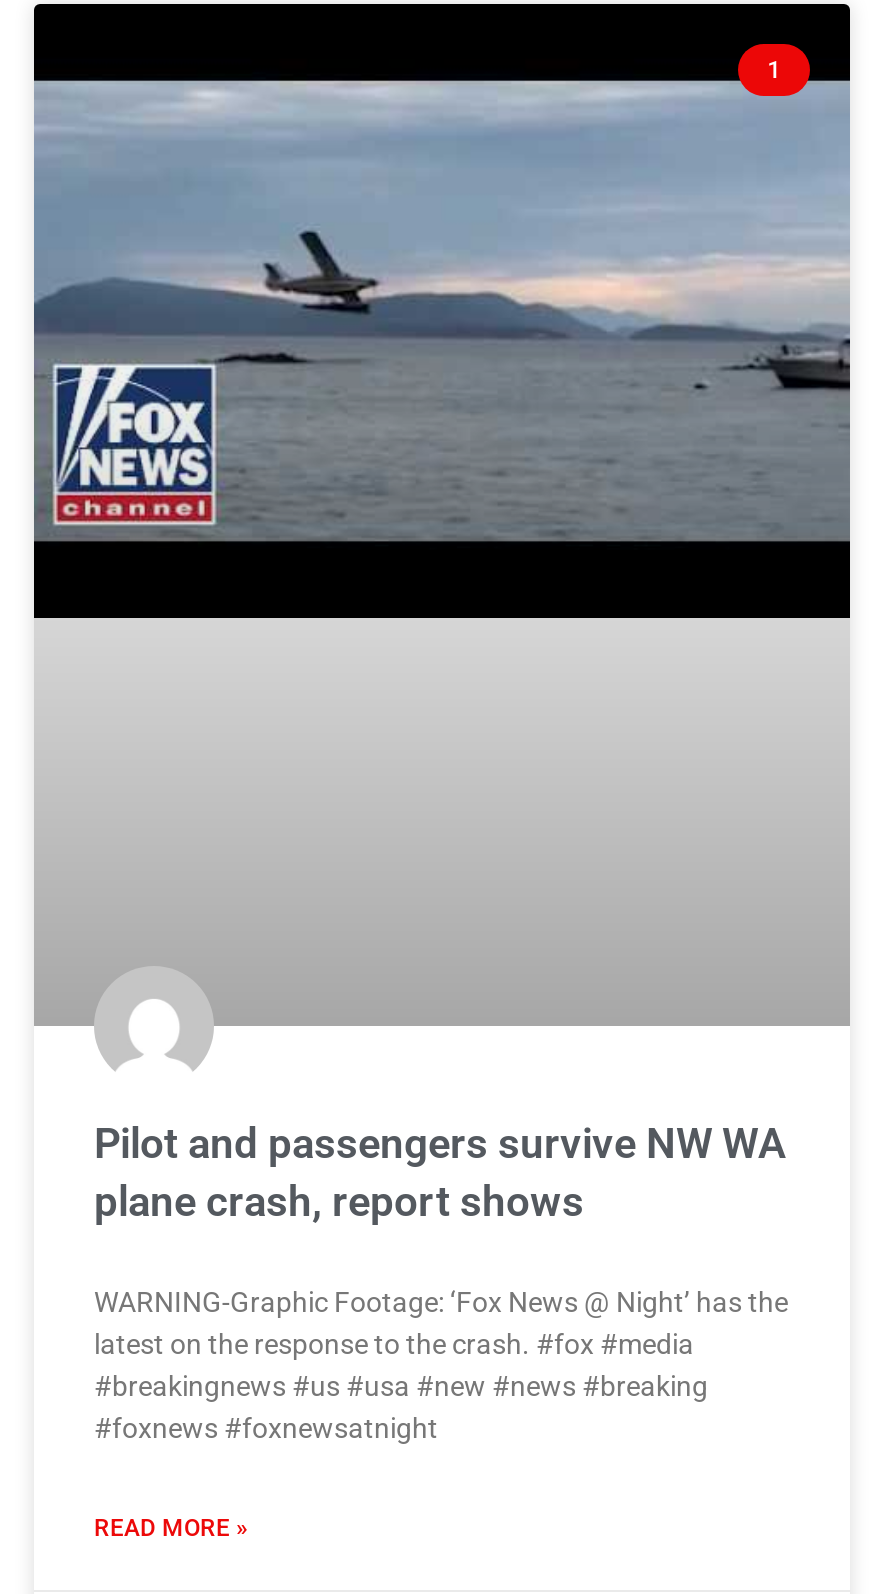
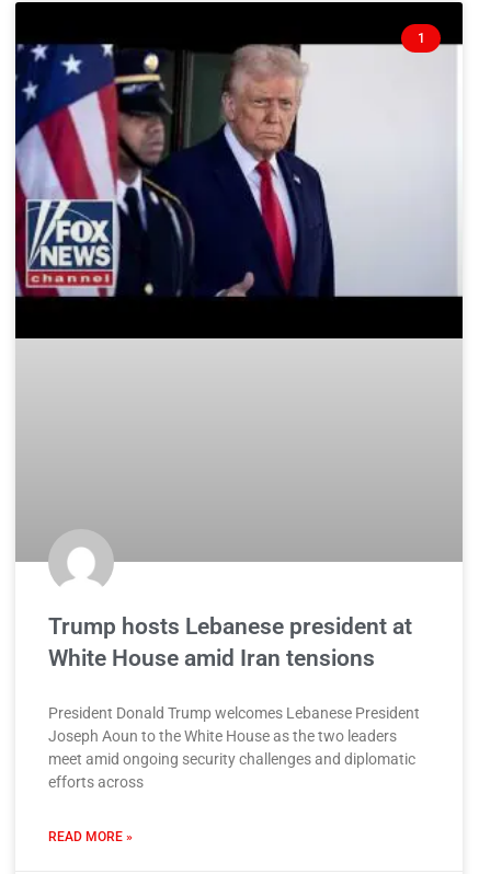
[32,78,852,542] [image] -> [14,44,463,297] [image]
[94,1120,786,1226] Pilot and passengers survive NW WA | plane crash, report shows -> [48,613,412,671] Trump hosts Lebanese president at | White House amid Iran tensions
[94,1286,788,1444] WARNING-Graphic Footage: ‘Fox News @ Night’ has the | latest on the response to the crash. #fox #media | #breakingnews #us #usa #new #news #breaking | #foxnews #foxnewsatnight -> [48,704,420,791] President Donald Trump welcomes Lebanese President | Joseph Aoun to the White House as the two leaders | meet amid ongoing security challenges and diplomatic | efforts across

